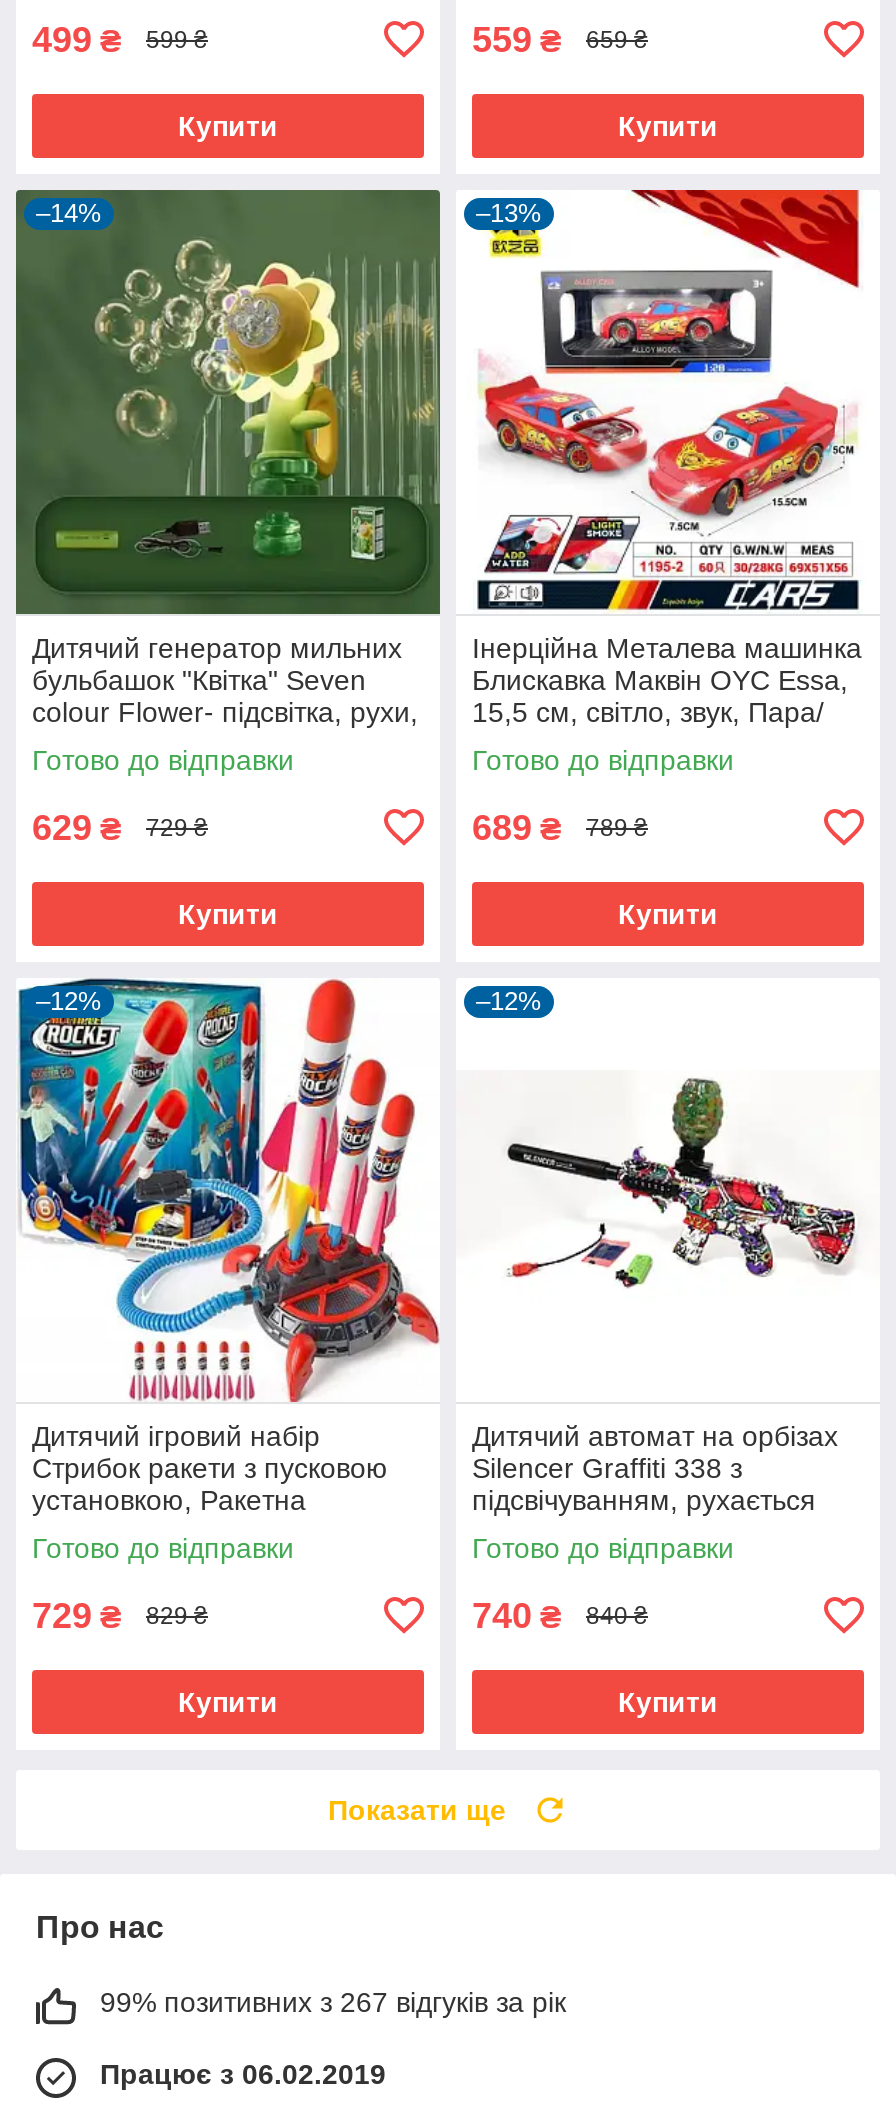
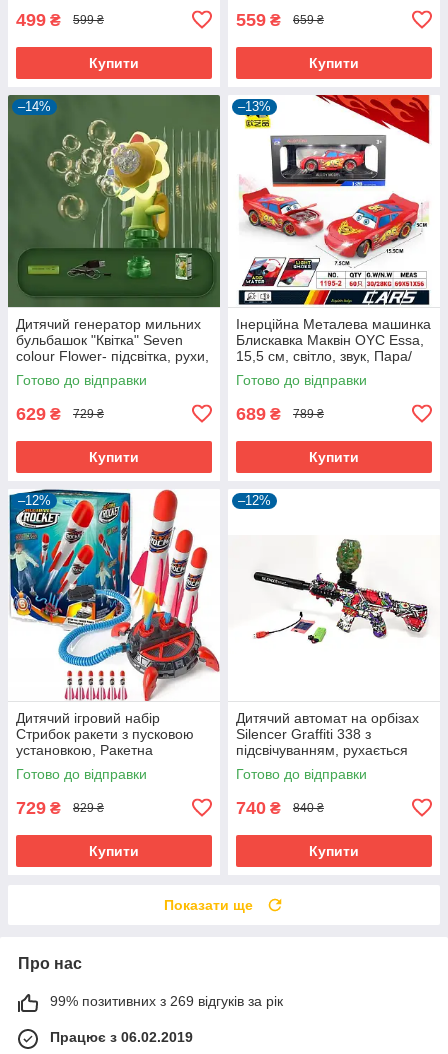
[100,1986,566,2018] 99% позитивних з 267 відгуків за рік -> [50,993,283,1009] 99% позитивних з 269 відгуків за рік

